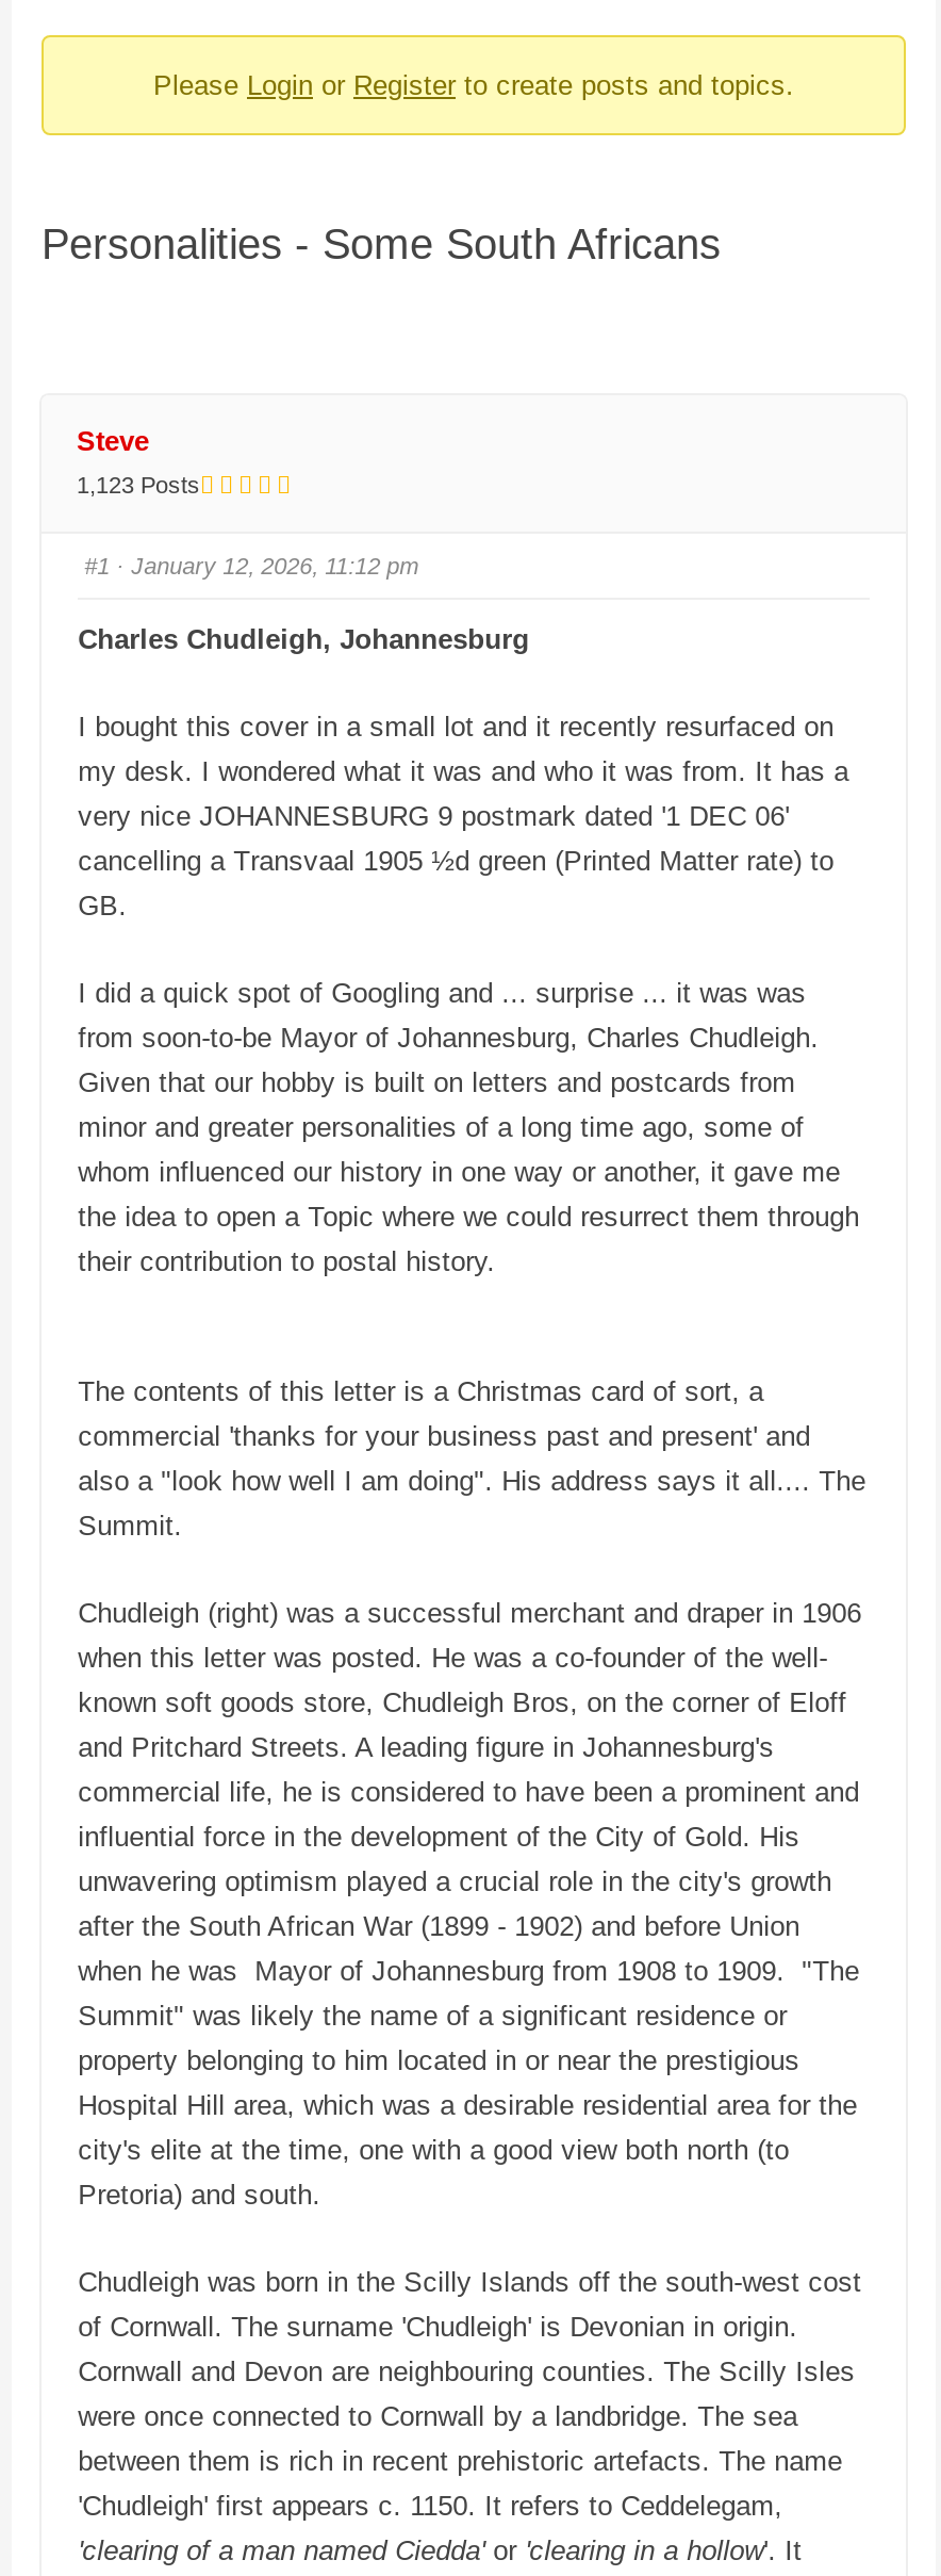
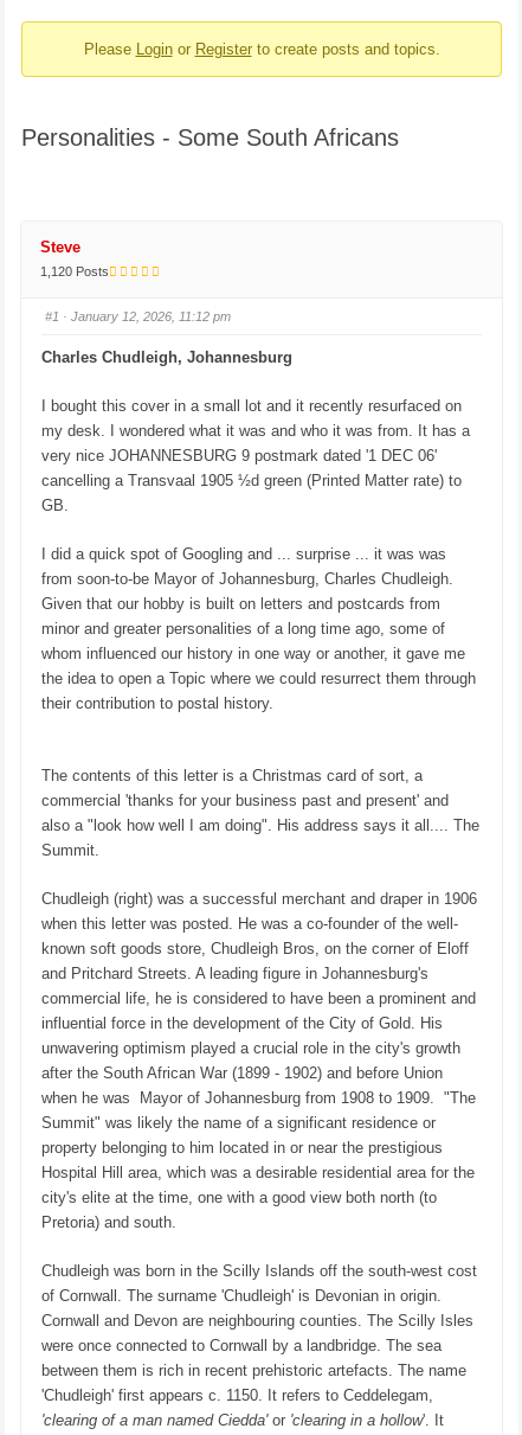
[77,472,200,497] 1,123 Posts -> [41,264,109,278] 1,120 Posts

